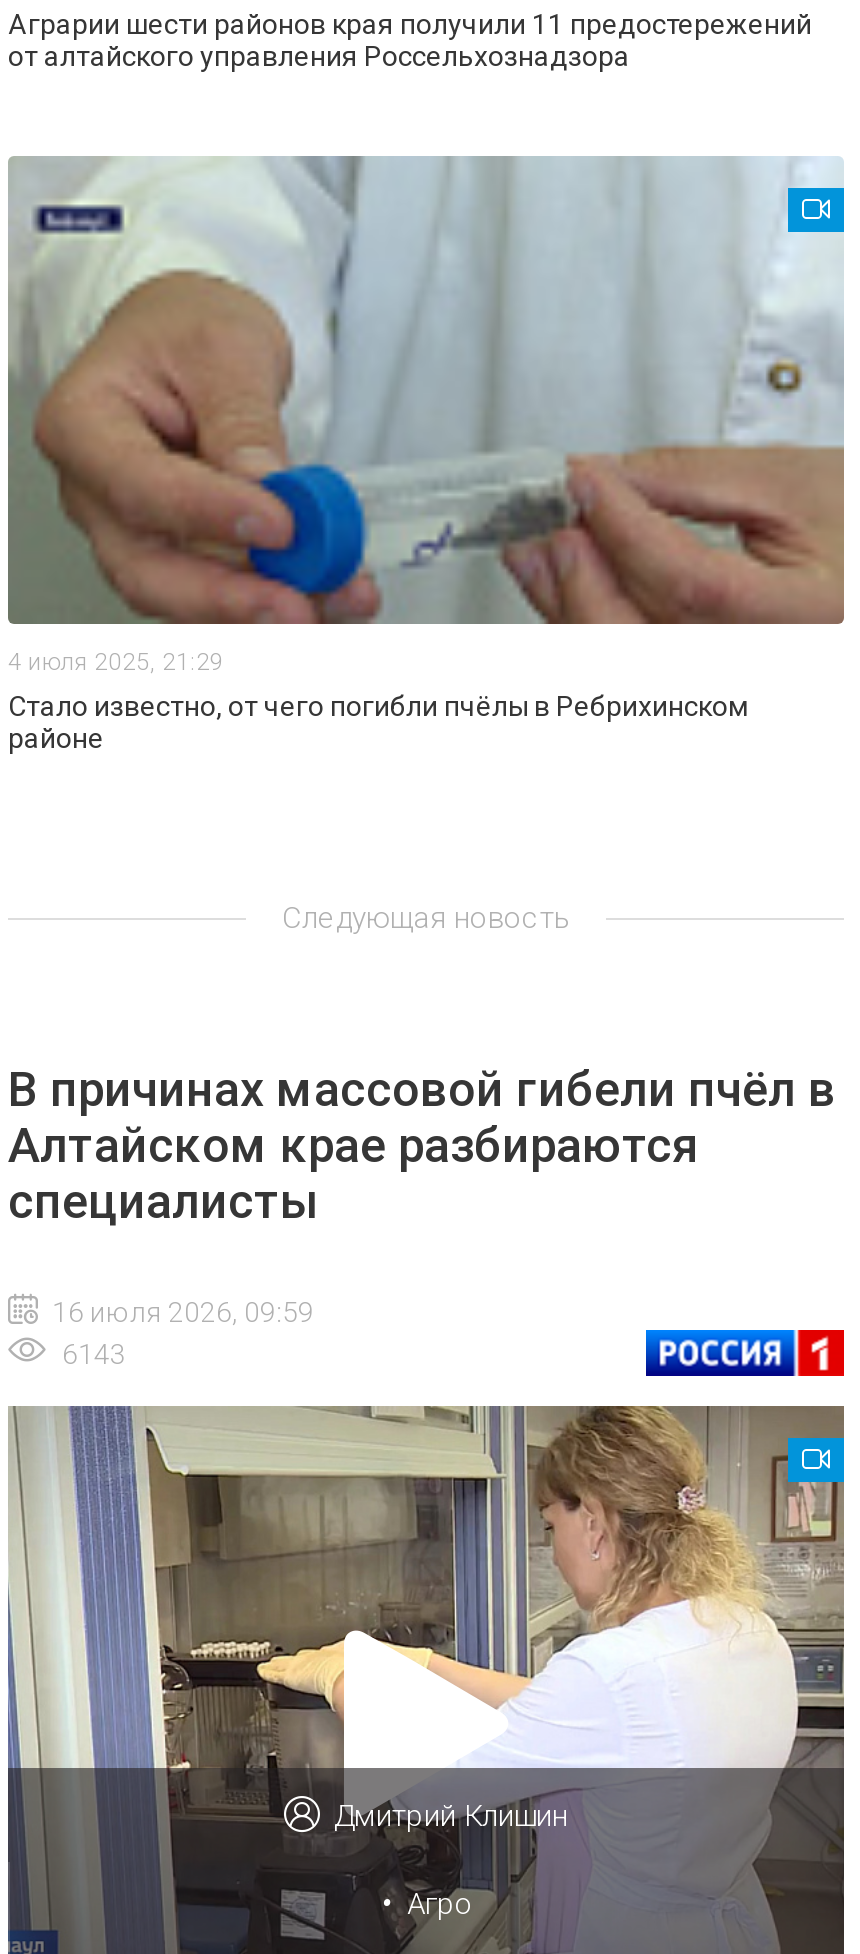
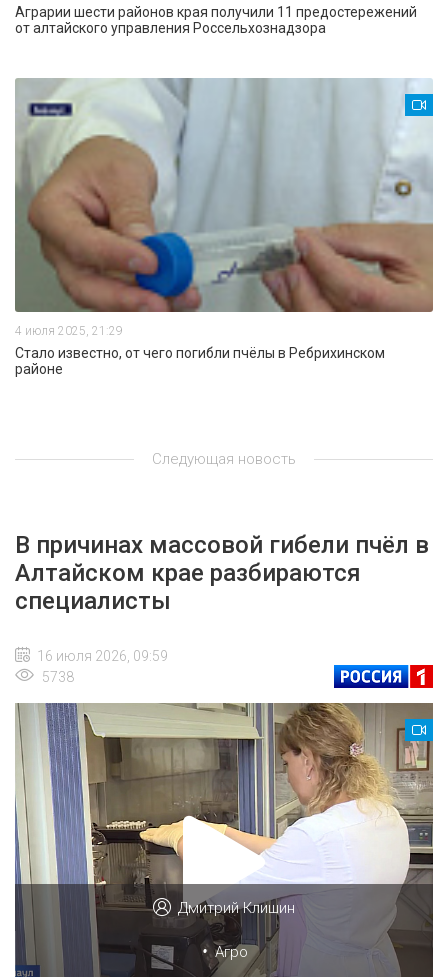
[56,1339,126,1371] 6143 -> [39,669,74,685] 5738

